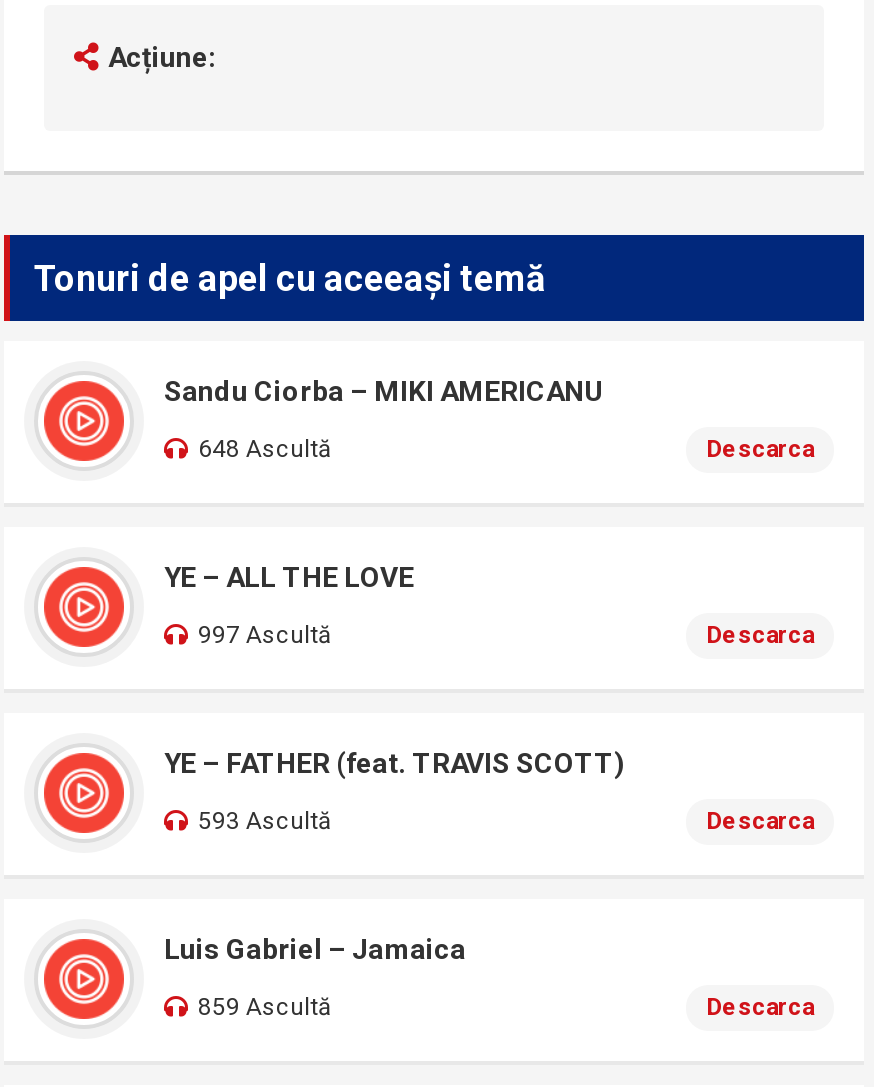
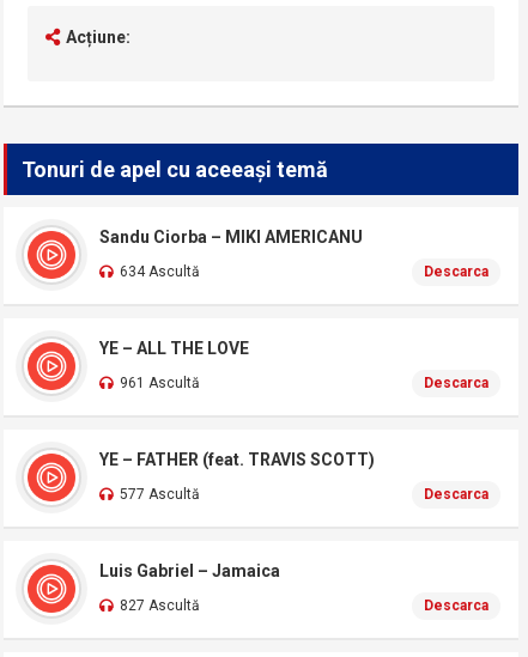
[198,435,332,463] 648 Ascultă -> [120,263,200,280] 634 Ascultă
[198,621,332,649] 997 Ascultă -> [120,375,200,391] 961 Ascultă
[198,807,332,835] 593 Ascultă -> [120,486,200,503] 577 Ascultă
[198,993,332,1021] 859 Ascultă -> [120,597,200,614] 827 Ascultă

